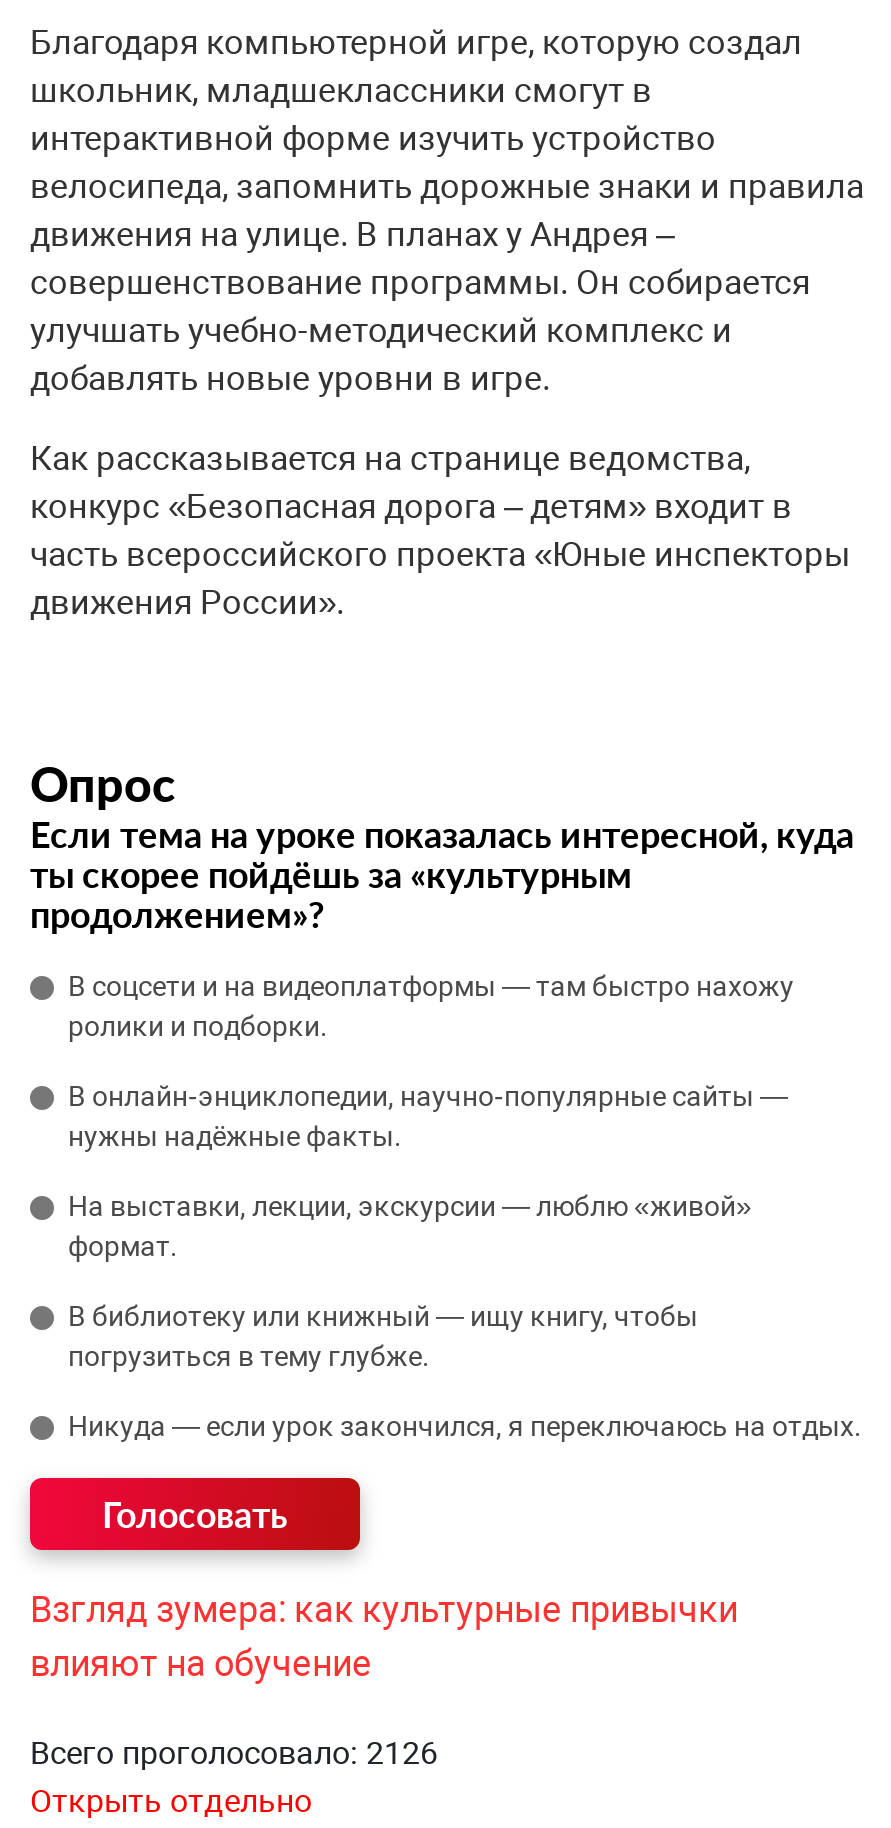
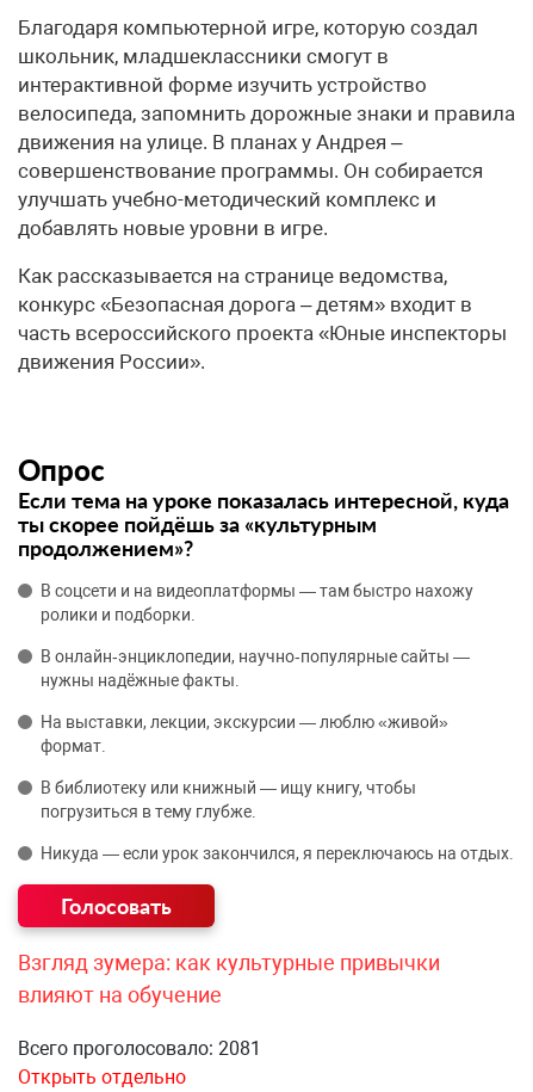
[30,1735,438,1773] Всего проголосовало: 2126 -> [18,1037,261,1059] Всего проголосовало: 2081

